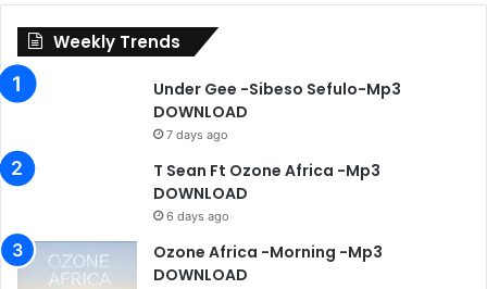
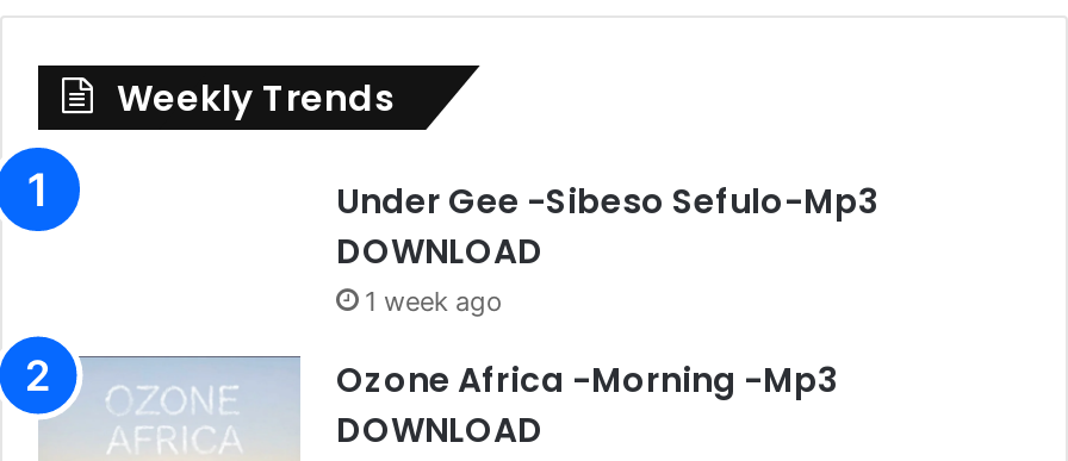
[153,127,380,224] 7 days ago | T Sean Ft Ozone Africa -Mp3 | DOWNLOAD | 6 days ago -> [365,285,503,318] 1 week ago

